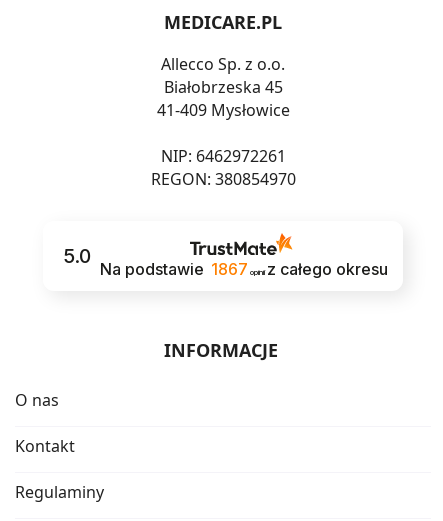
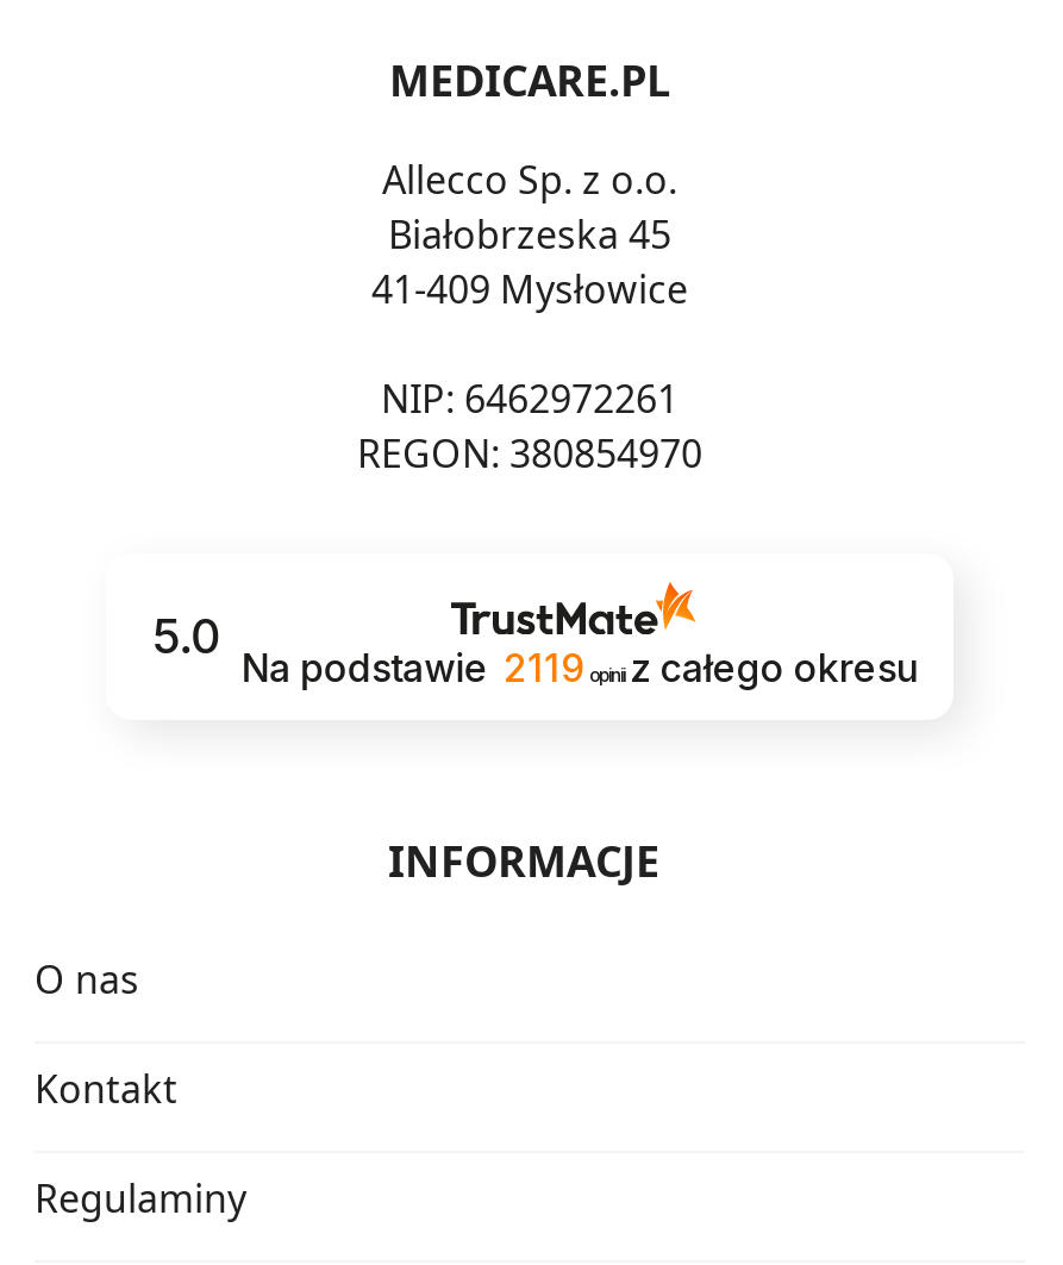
[100,259,387,279] Na podstawie 1867 opiniiz całego okresu -> [241,644,918,692] Na podstawie 2119 opiniiz całego okresu

